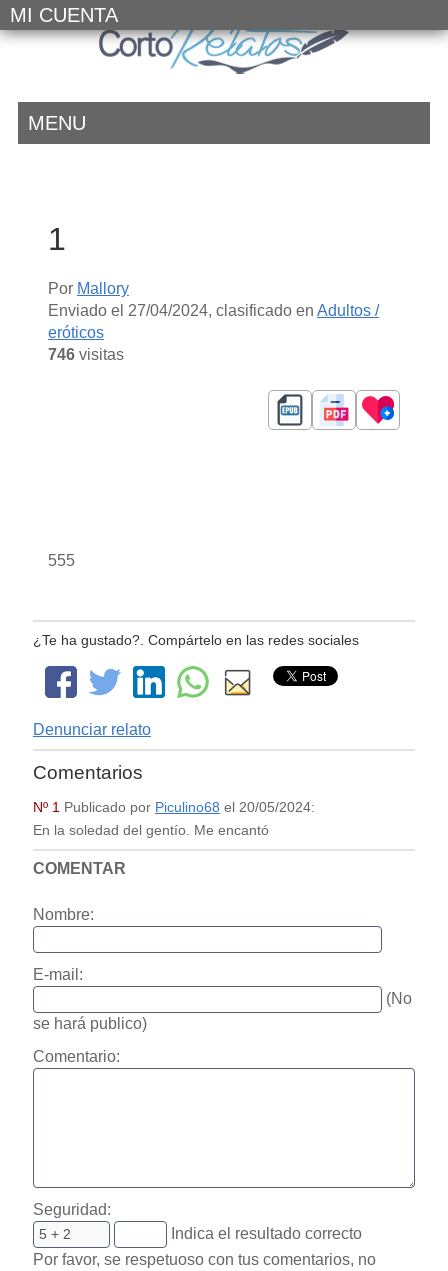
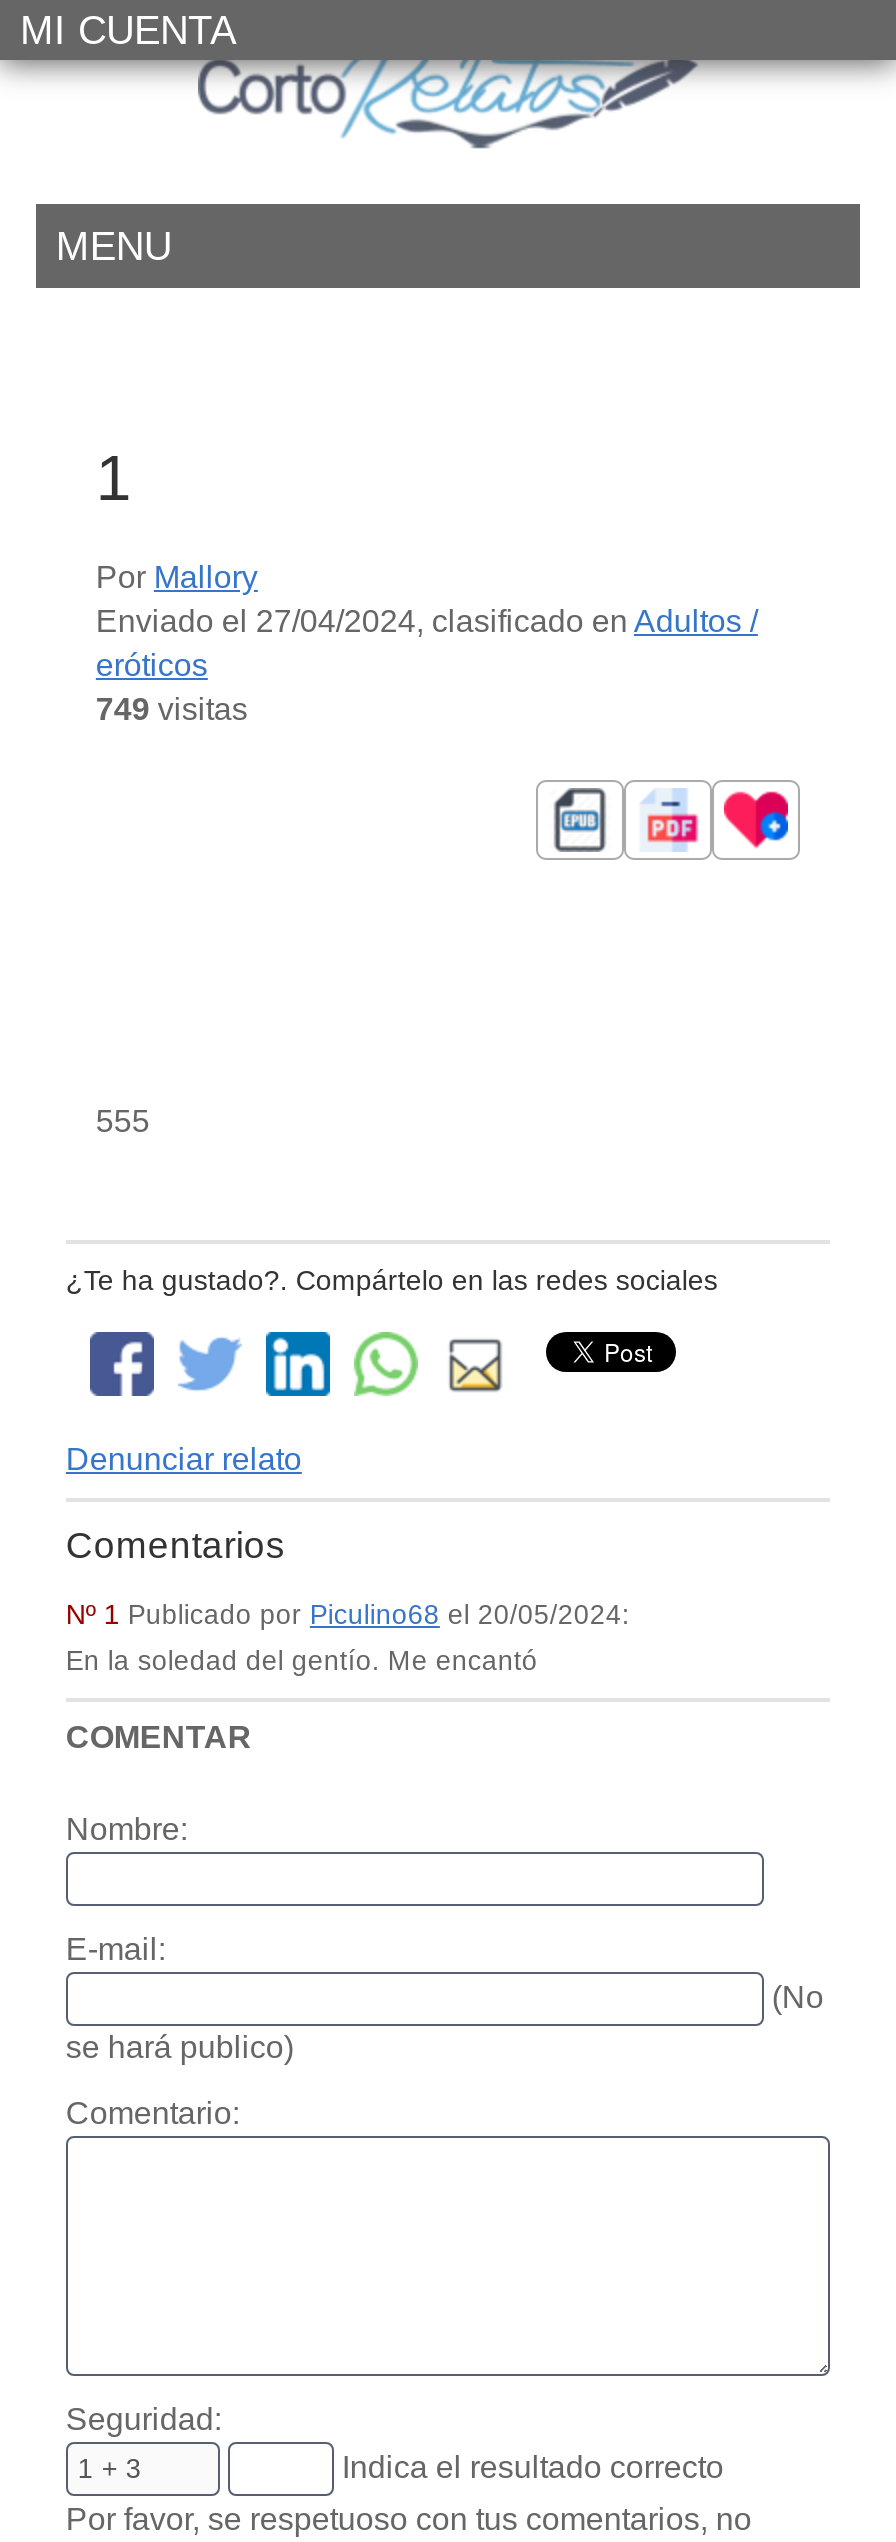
[48,346,124,363] 746 visitas -> [96,692,248,726] 749 visitas

